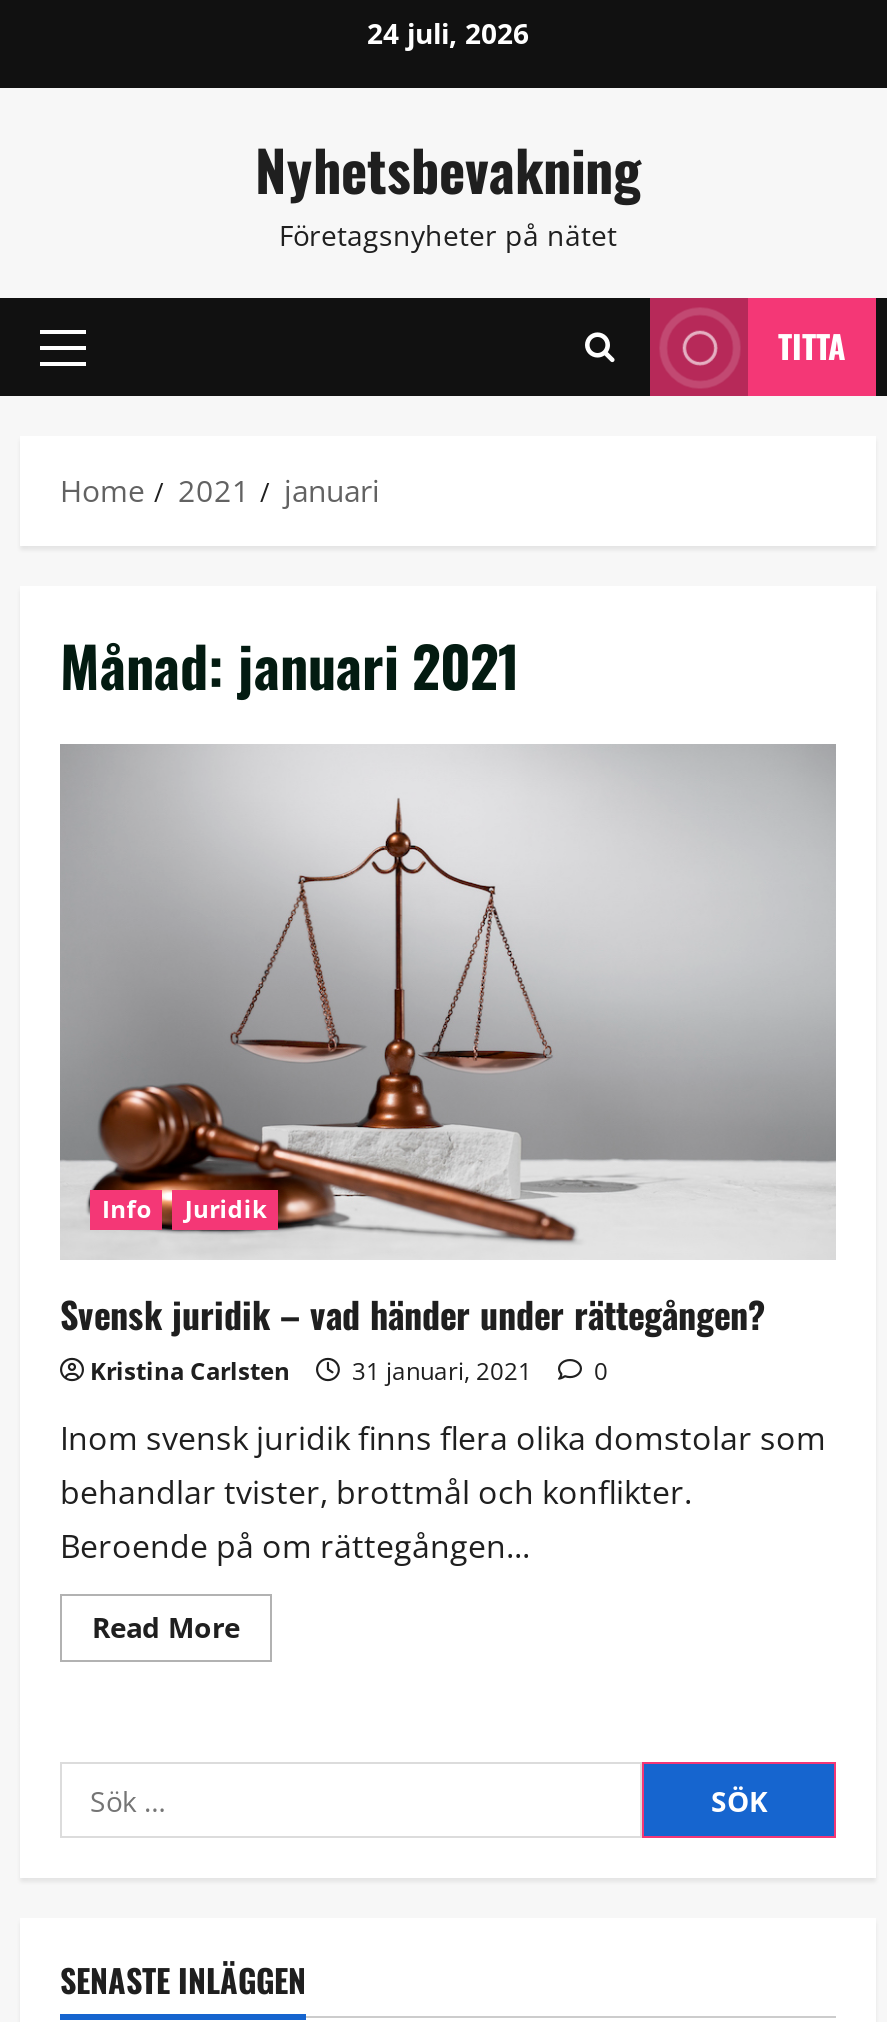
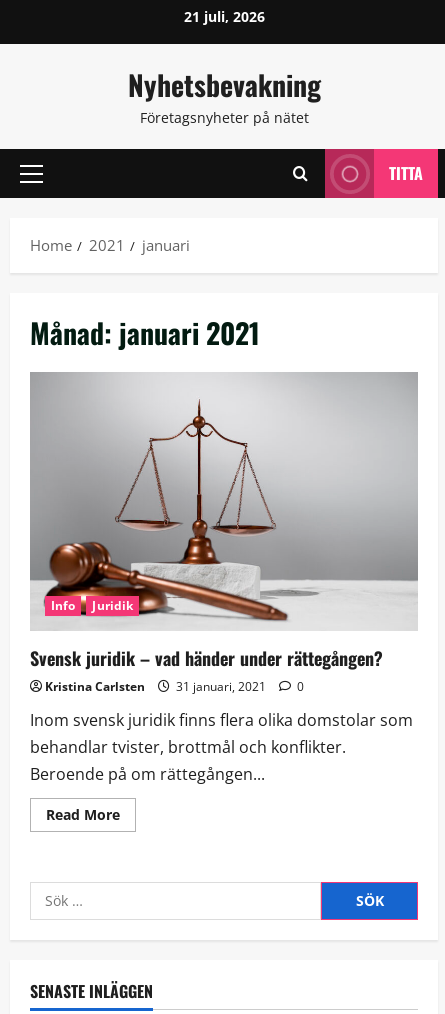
[367,14,529,52] 24 juli, 2026 -> [183,7,264,26] 21 juli, 2026

